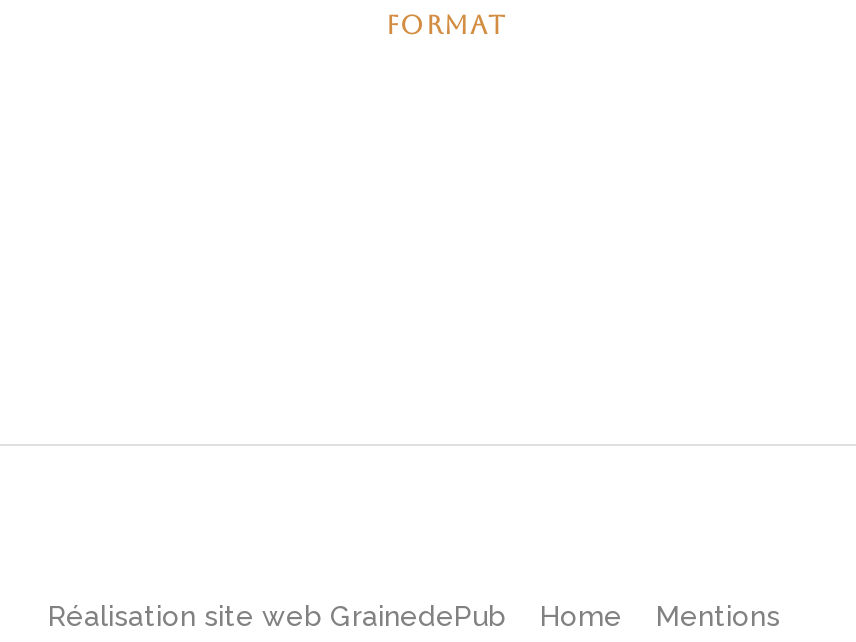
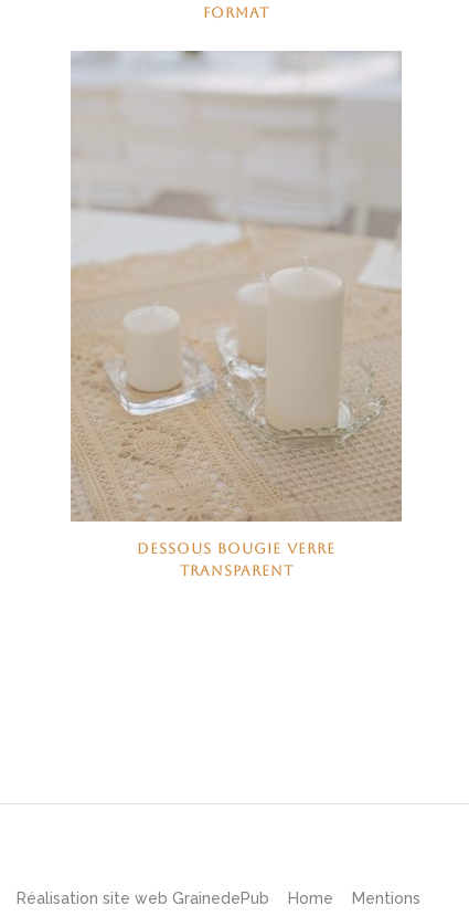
none -> [70,50,403,580] [image] | DESSOUS BOUGIE VERRE | TRANSPARENT

